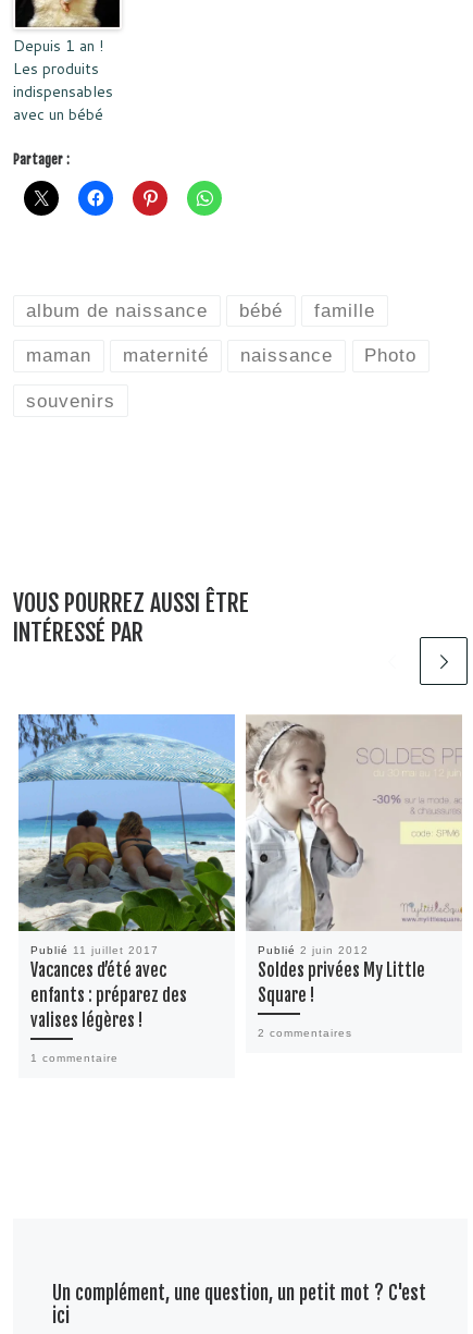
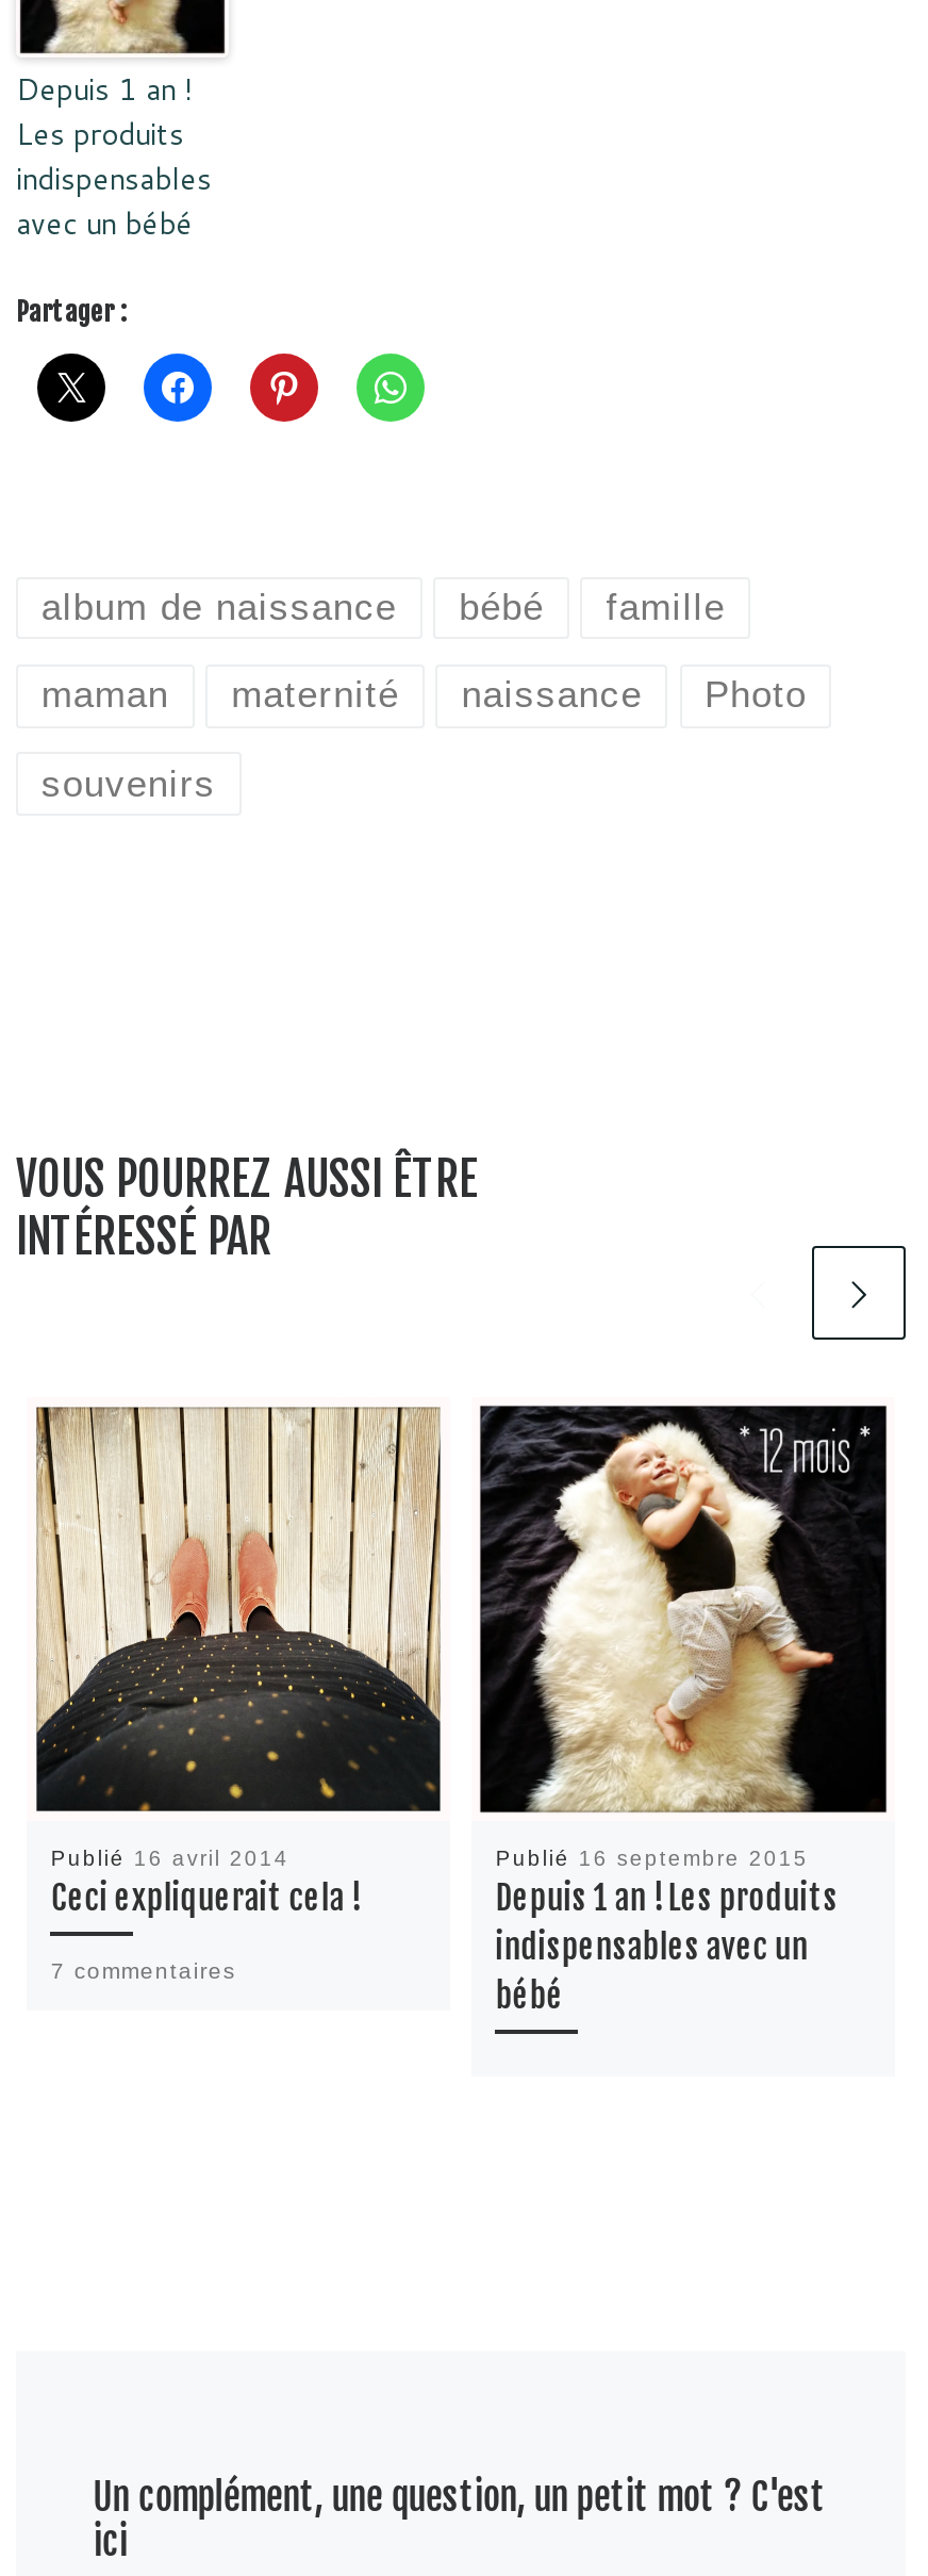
[17,713,236,1064] [image] | Publié 11 juillet 2017 | Vacances d’été avec | enfants : préparez des | valises légères ! | 1 commentaire -> [27,1397,450,1982] [image] | Publié 16 avril 2014 | Ceci expliquerait cela ! | 7 commentaires
[245,714,463,1039] [image] | Publié 2 juin 2012 | Soldes privées My Little | Square ! | 2 commentaires -> [471,1399,893,2018] [image] | Publié 16 septembre 2015 | Depuis 1 an ! Les produits | indispensables avec un | bébé

